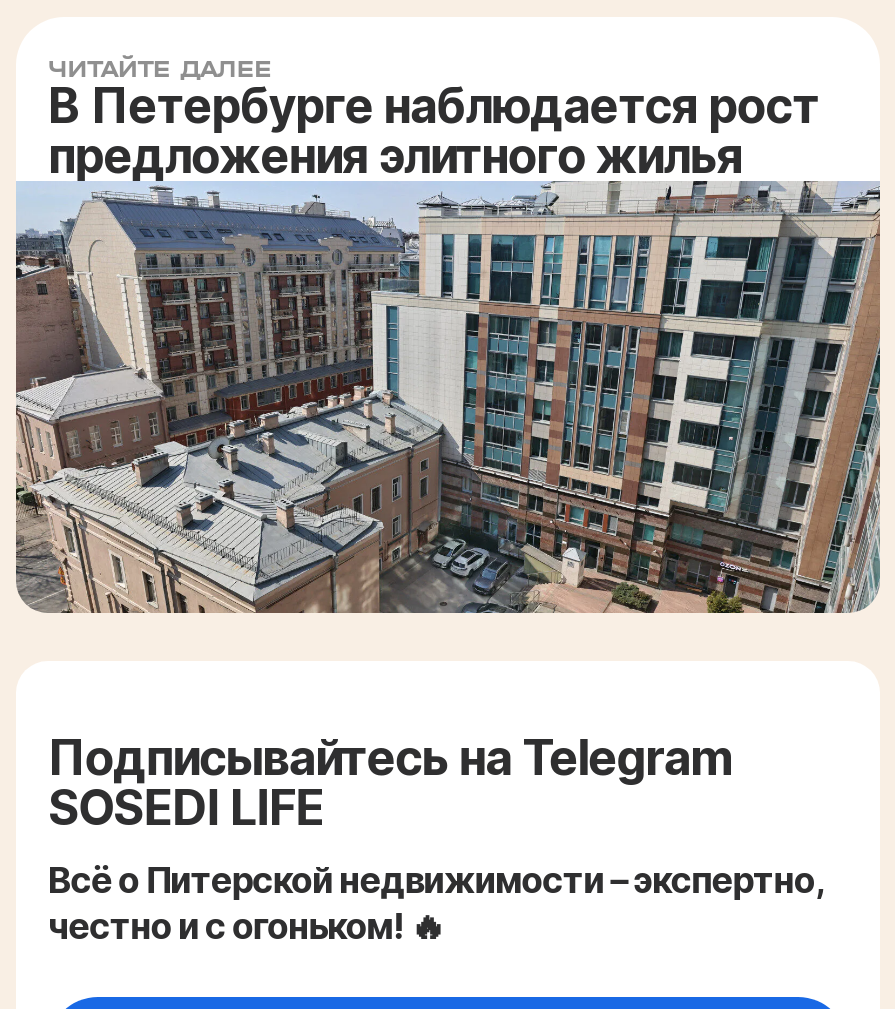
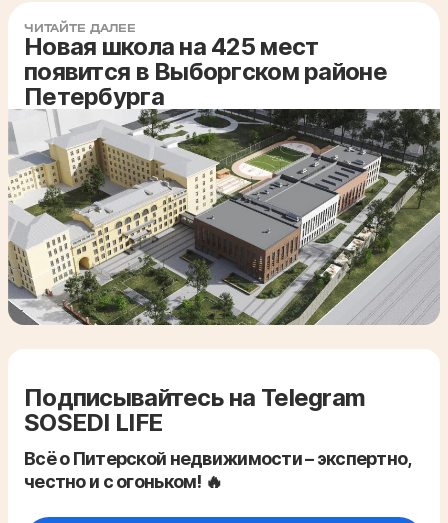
[14,77,882,615] [image] | В Петербурге наблюдается рост | предложения элитного жилья -> [8,32,441,326] [image] | Новая школа на 425 мест | появится в Выборгском районе | Петербурга

